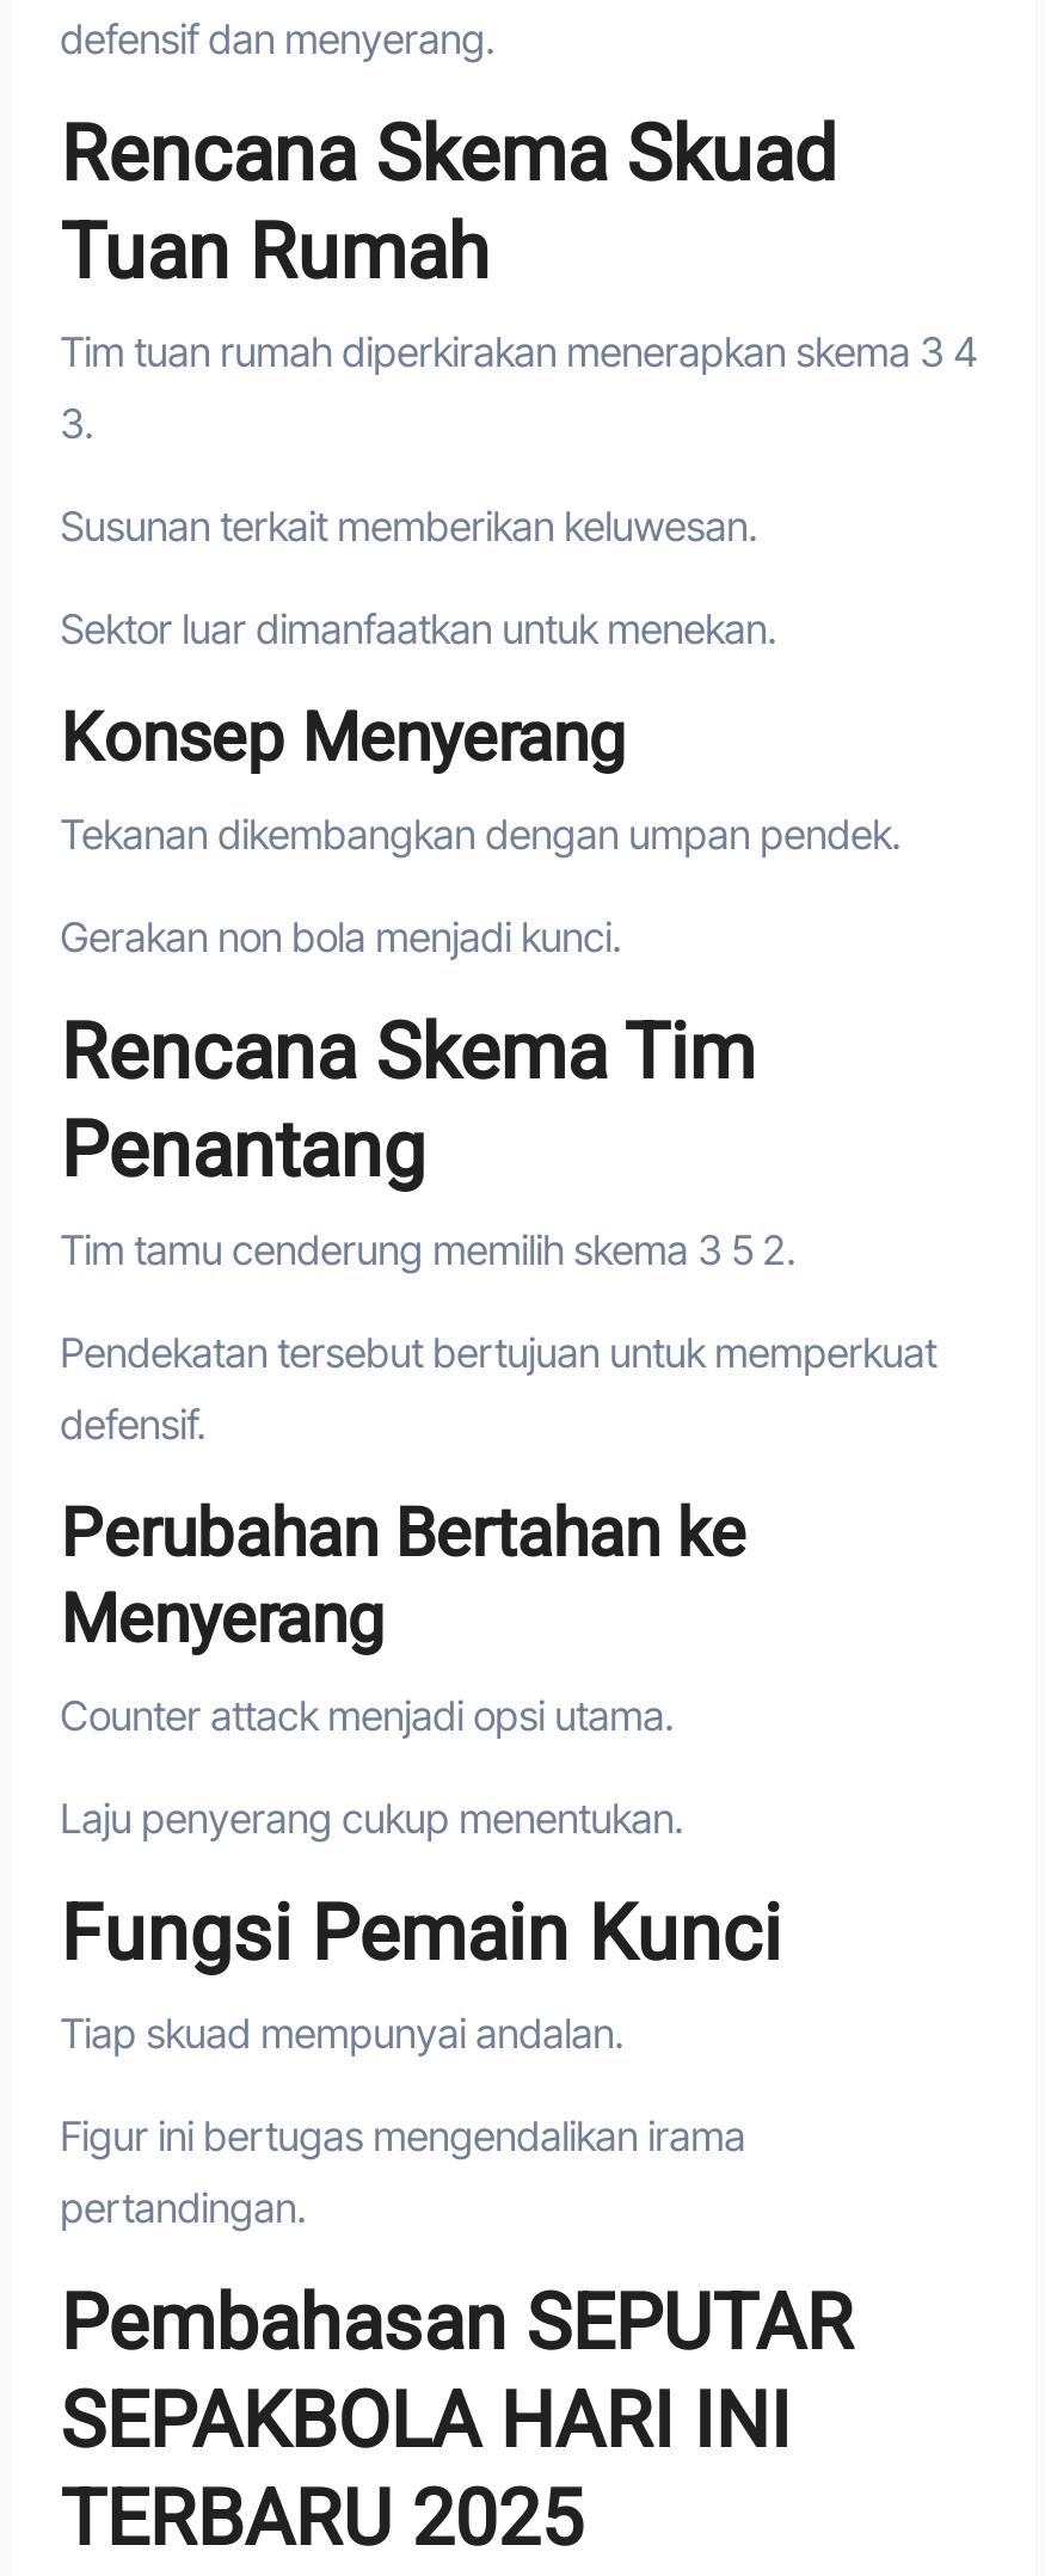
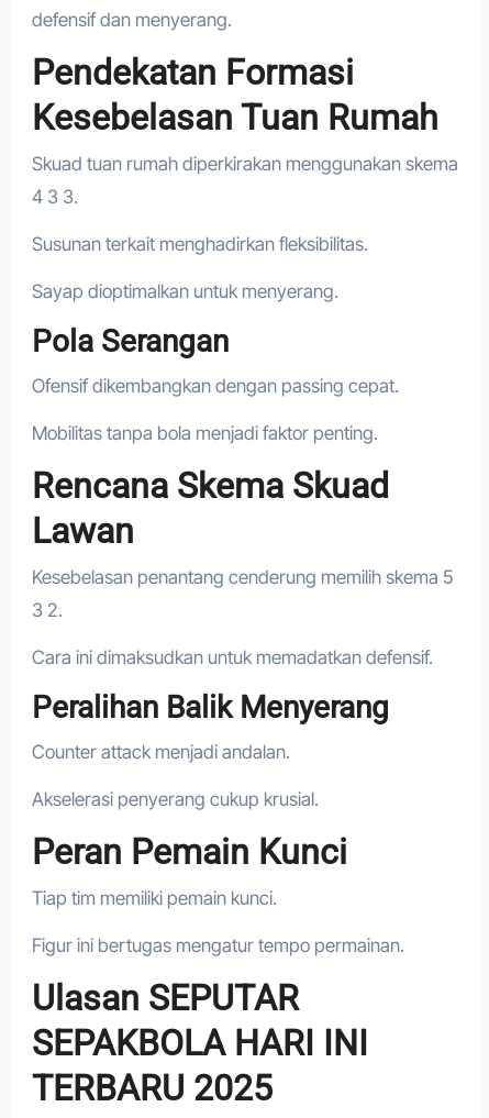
none -> [32,51,458,444] Pendekatan Formasi | Kesebelasan Tuan Rumah | Skuad tuan rumah diperkirakan menggunakan skema | 4 3 3. | Susunan terkait menghadirkan fleksibilitas. | Sayap dioptimalkan untuk menyerang. | Pola Serangan | Ofensif dikembangkan dengan passing cepat. | Mobilitas tanpa bola menjadi faktor penting.
moved [60,107,837,198] -> [32,464,389,506]: Rencana Skema Skuad
[60,205,978,2368] Tuan Rumah | Tim tuan rumah diperkirakan menerapkan skema 3 4 | 3. | Susunan terkait memberikan keluwesan. | Sektor luar dimanfaatkan untuk menekan. | Konsep Menyerang | Tekanan dikembangkan dengan umpan pendek. | Gerakan non bola menjadi kunci. | Rencana Skema Tim | Penantang | Tim tamu cenderung memilih skema 3 5 2. | Pendekatan tersebut bertujuan untuk memperkuat | defensif. | Perubahan Bertahan ke | Menyerang | Counter attack menjadi opsi utama. | Laju penyerang cukup menentukan. | Fungsi Pemain Kunci | Tiap skuad mempunyai andalan. | Figur ini bertugas mengendalikan irama | pertandingan. | Pembahasan SEPUTAR -> [32,510,453,1019] Lawan | Kesebelasan penantang cenderung memilih skema 5 | 3 2. | Cara ini dimaksudkan untuk memadatkan defensif. | Peralihan Balik Menyerang | Counter attack menjadi andalan. | Akselerasi penyerang cukup krusial. | Peran Pemain Kunci | Tiap tim memiliki pemain kunci. | Figur ini bertugas mengatur tempo permainan. | Ulasan SEPUTAR

